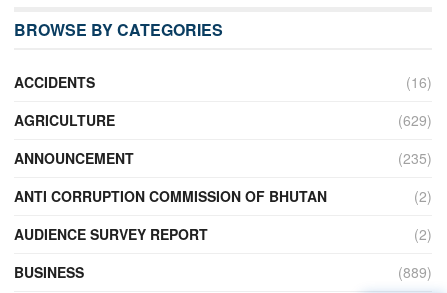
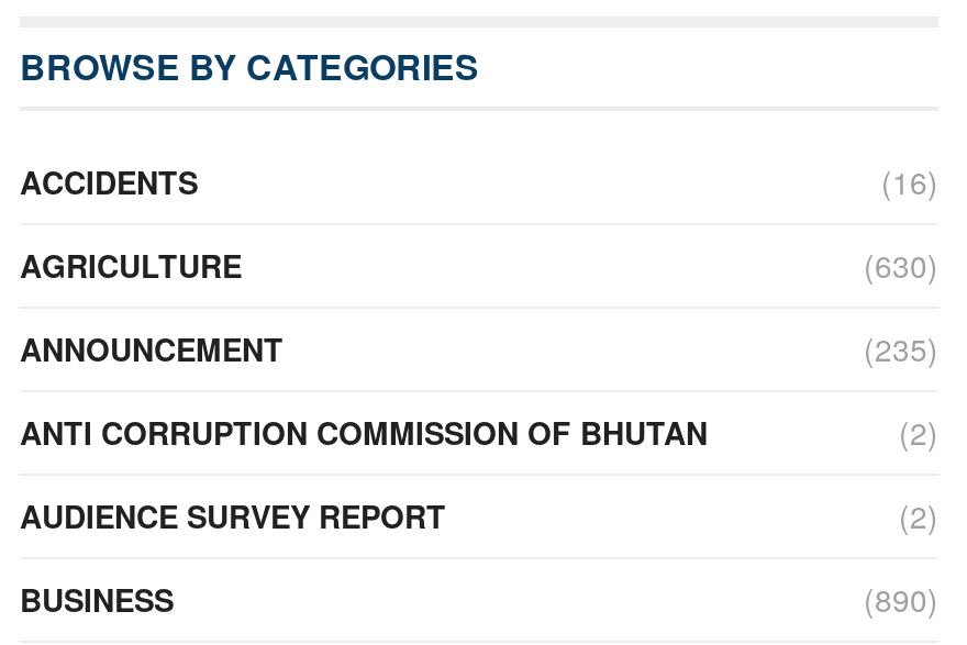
[398,110,432,130] (629) -> [864,243,938,287] (630)
[398,262,432,282] (889) -> [864,578,938,621] (890)

